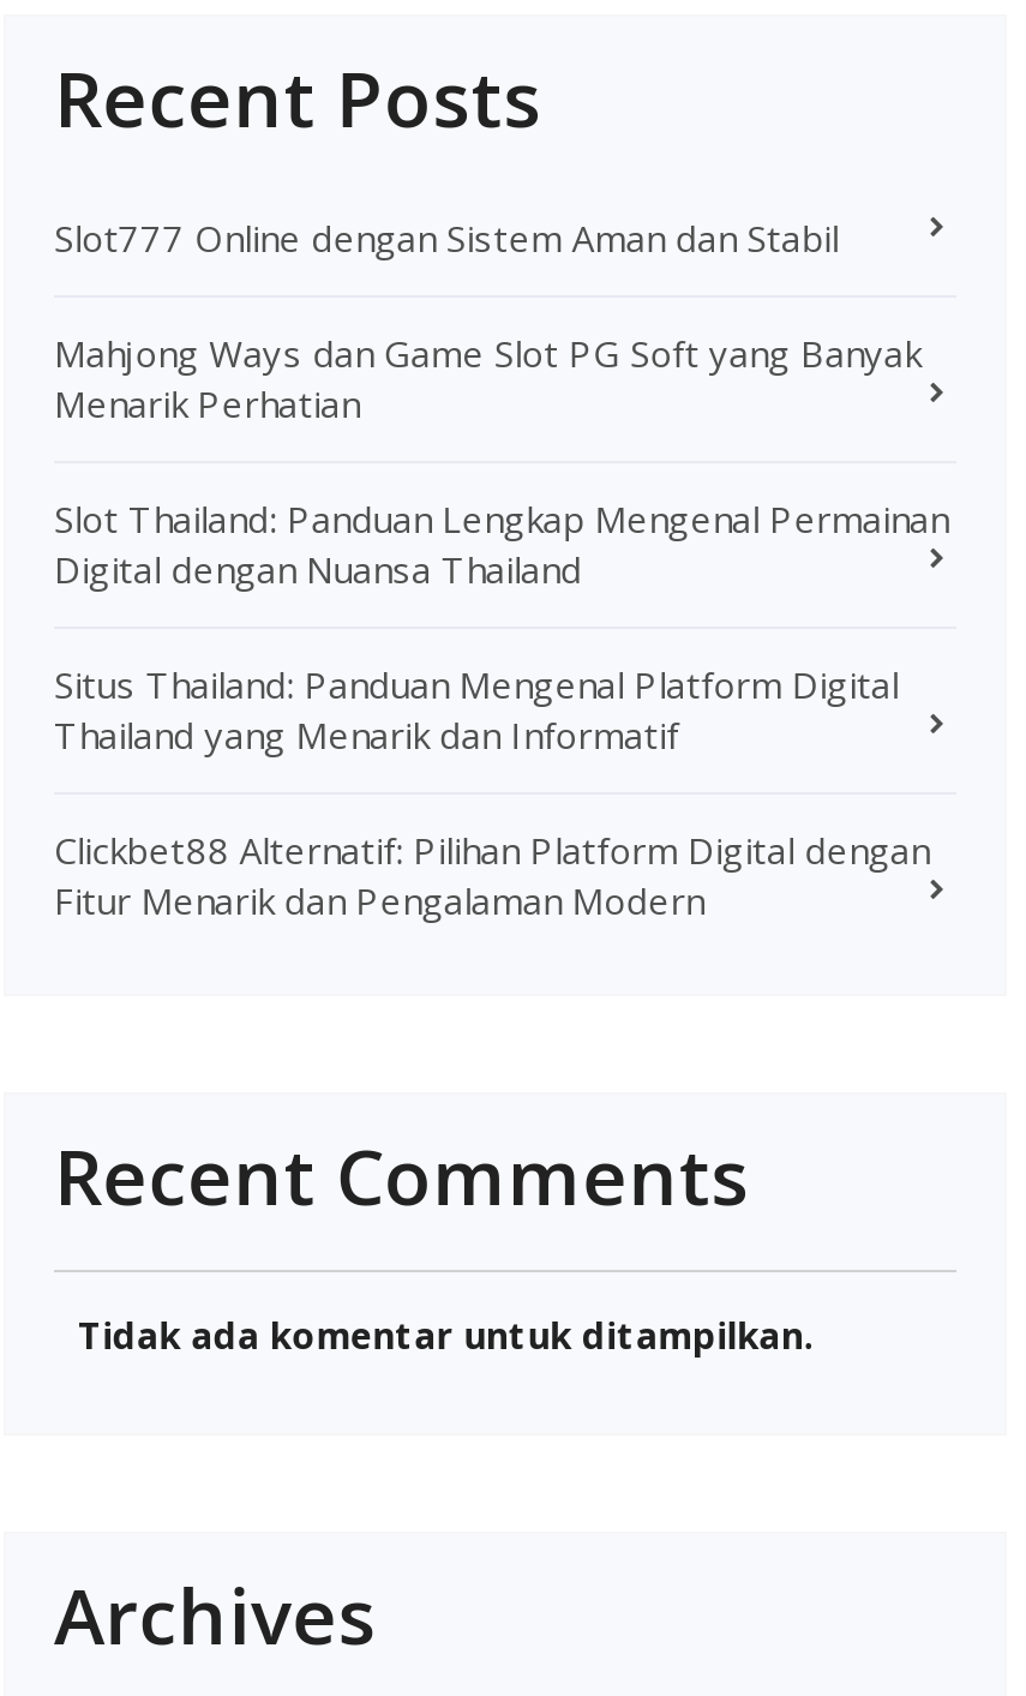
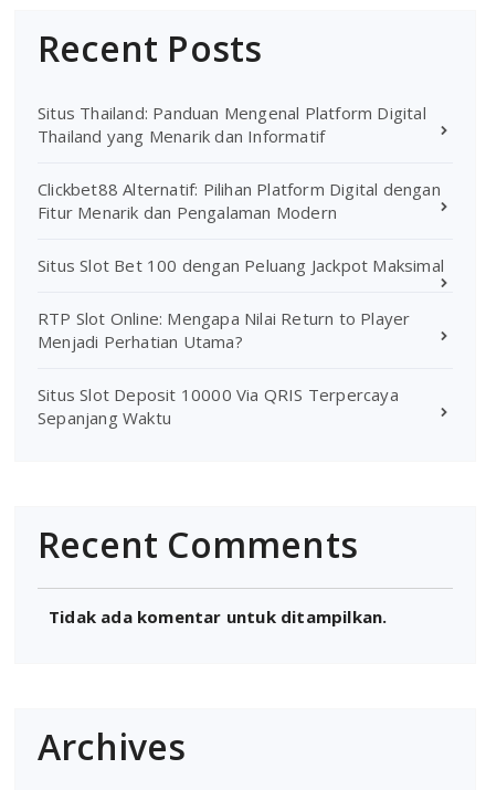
[54,214,949,593] Slot777 Online dengan Sistem Aman dan Stabil | Mahjong Ways dan Game Slot PG Soft yang Banyak | Menarik Perhatian | Slot Thailand: Panduan Lengkap Mengenal Permainan | Digital dengan Nuansa Thailand -> none
moved [54,660,930,924] -> [38,101,440,223]: Situs Thailand: Panduan Mengenal Platform Digital | Thailand yang Menarik dan Informatif | Clickbet88 Alternatif: Pilihan Platform Digital dengan | Fitur Menarik dan Pengalaman Modern
none -> [38,254,444,428] Situs Slot Bet 100 dengan Peluang Jackpot Maksimal | RTP Slot Online: Mengapa Nilai Return to Player | Menjadi Perhatian Utama? | Situs Slot Deposit 10000 Via QRIS Terpercaya | Sepanjang Waktu

